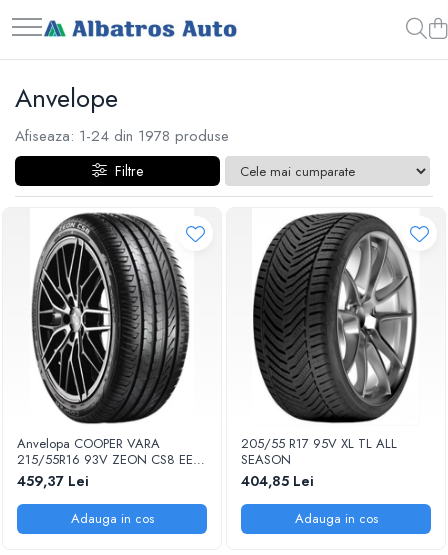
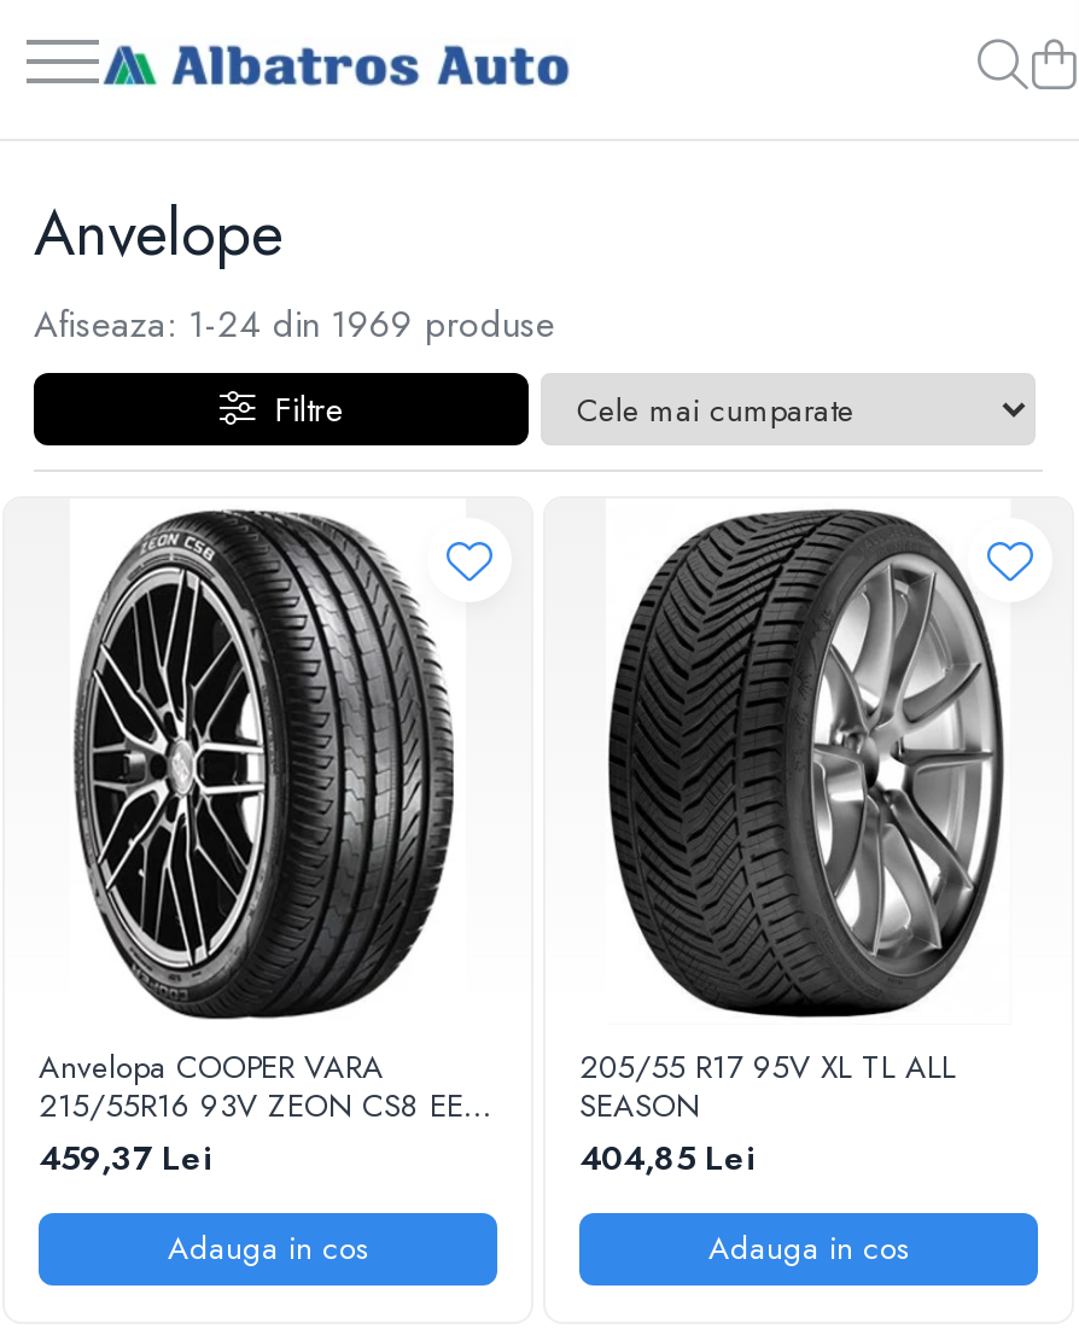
[15,125,229,147] Afiseaza: 1-24 din 1978 produse -> [34,298,555,351] Afiseaza: 1-24 din 1969 produse

